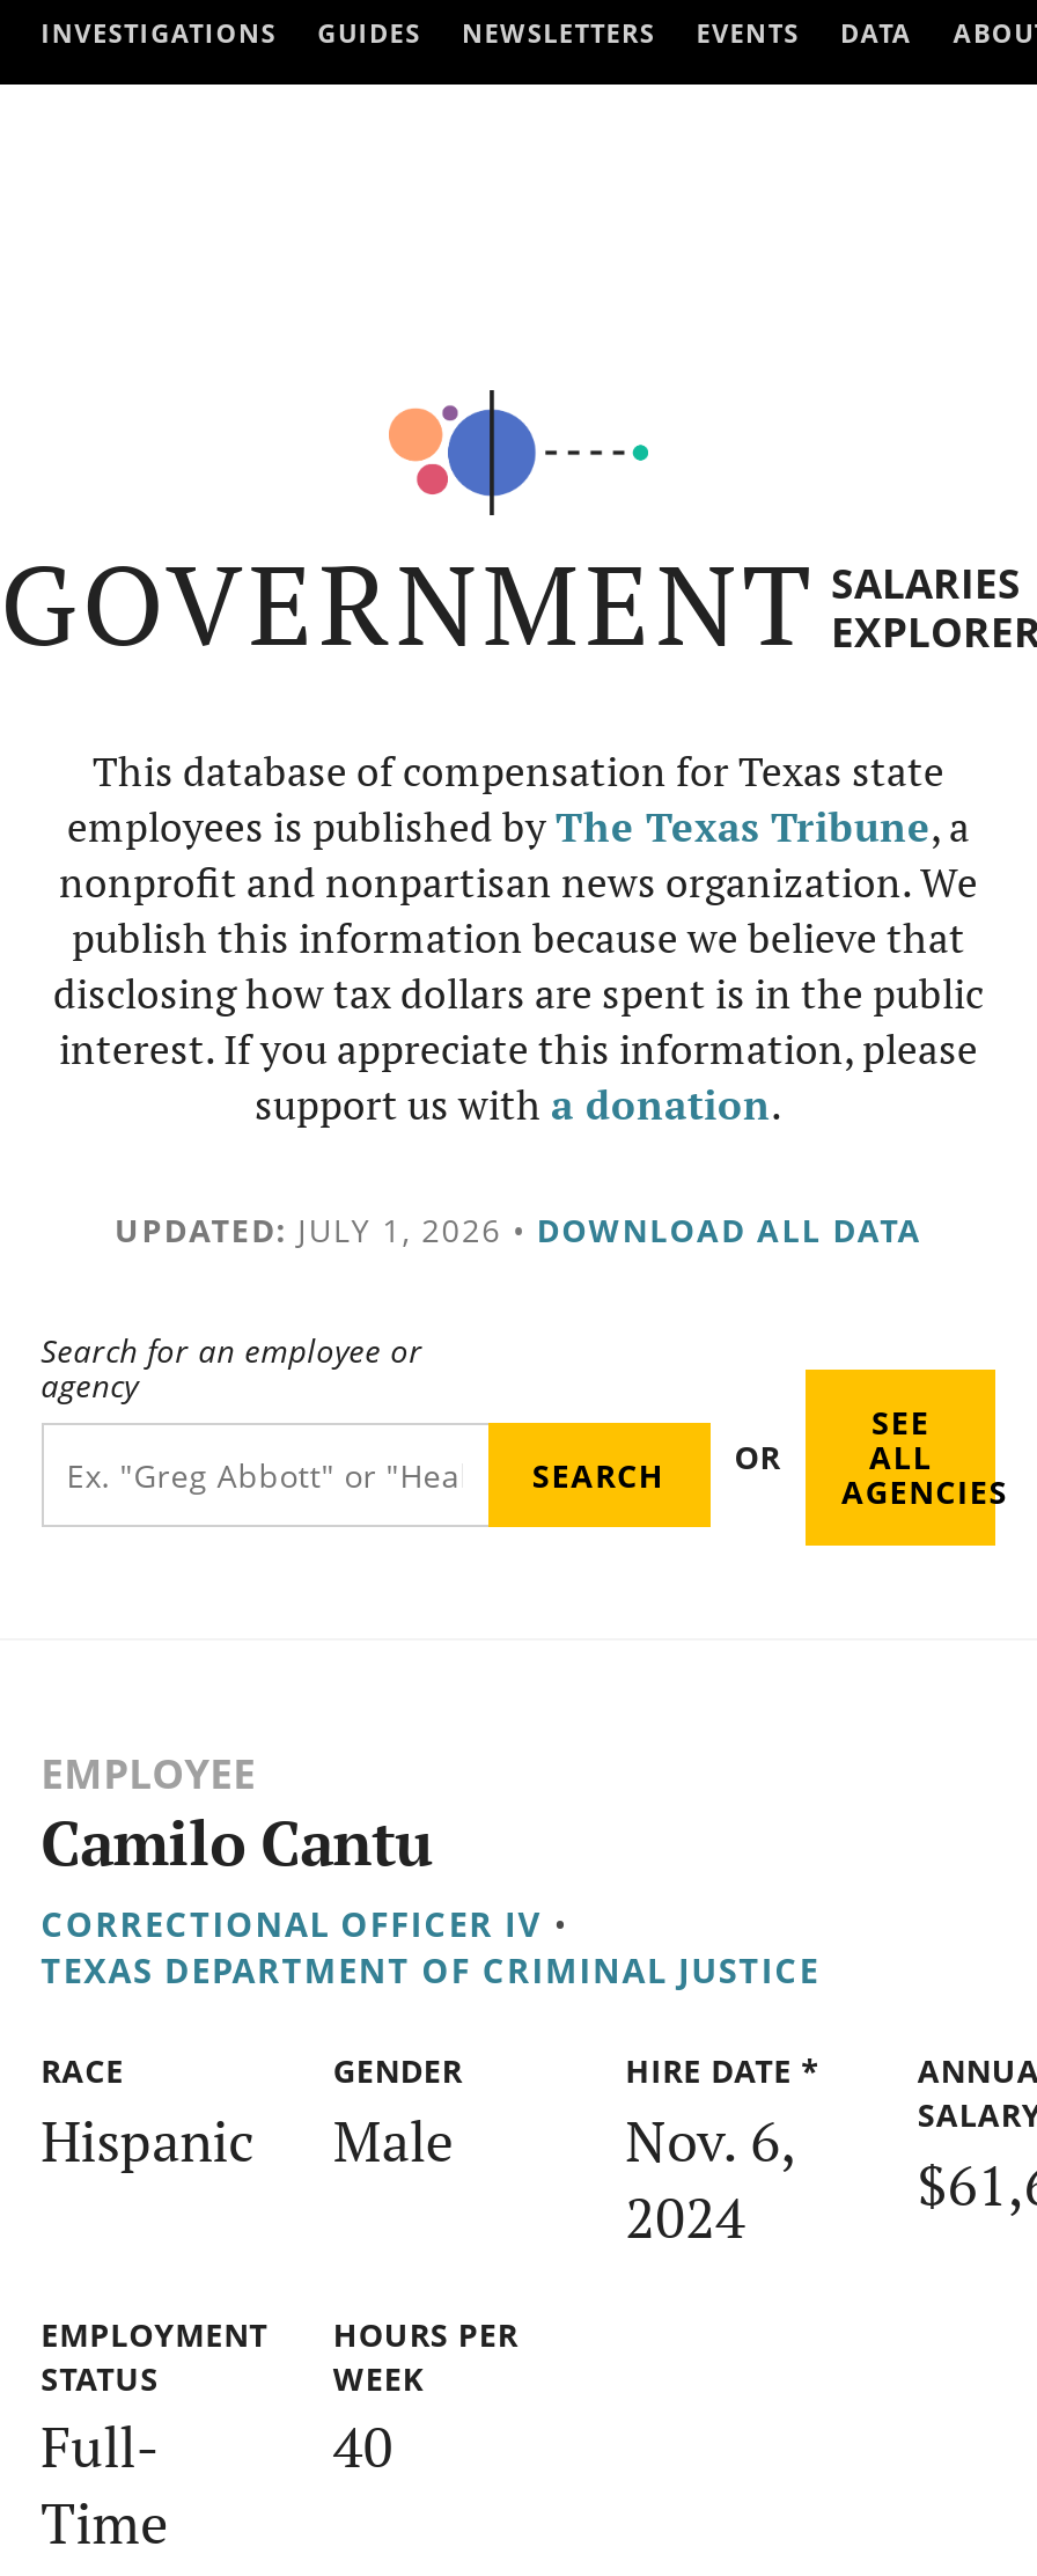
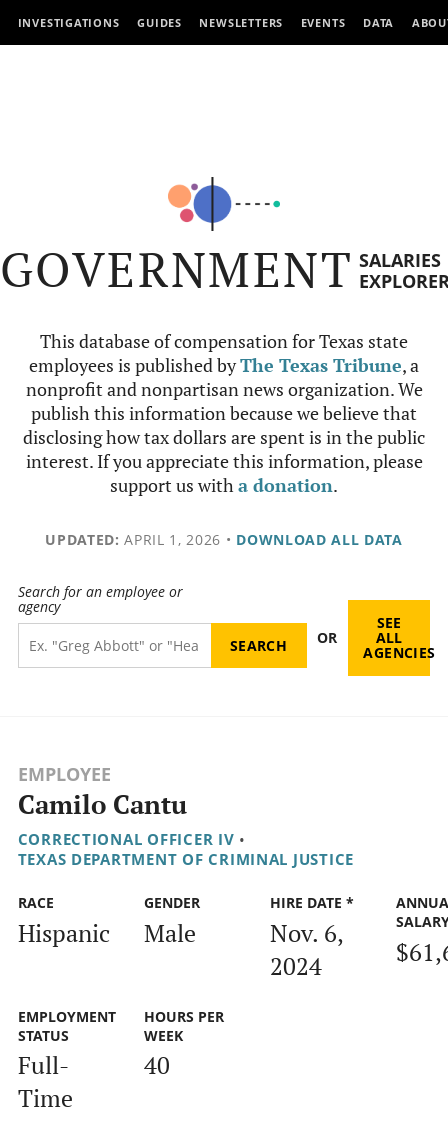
[115,1208,922,1252] UPDATED: JULY 1, 2026 • DOWNLOAD ALL DATA -> [45,530,403,549] UPDATED: APRIL 1, 2026 • DOWNLOAD ALL DATA

